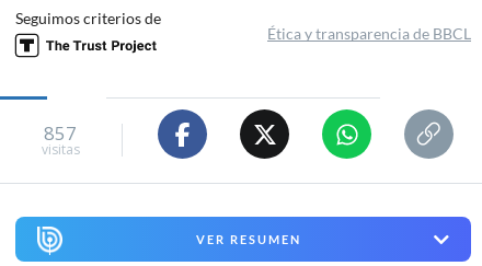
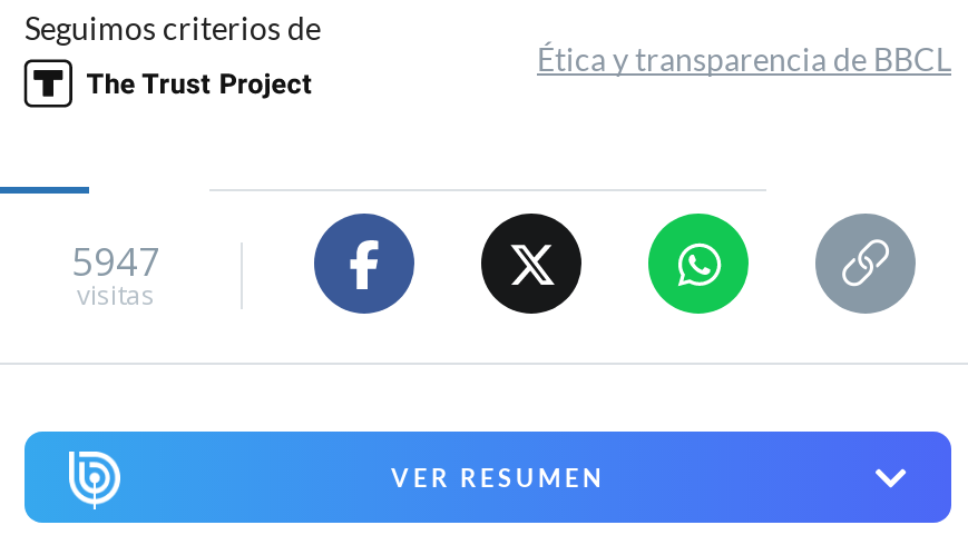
[44,120,77,146] 857 -> [71,236,160,287] 5947

